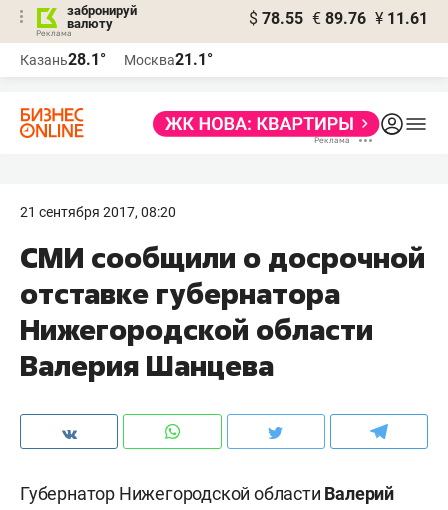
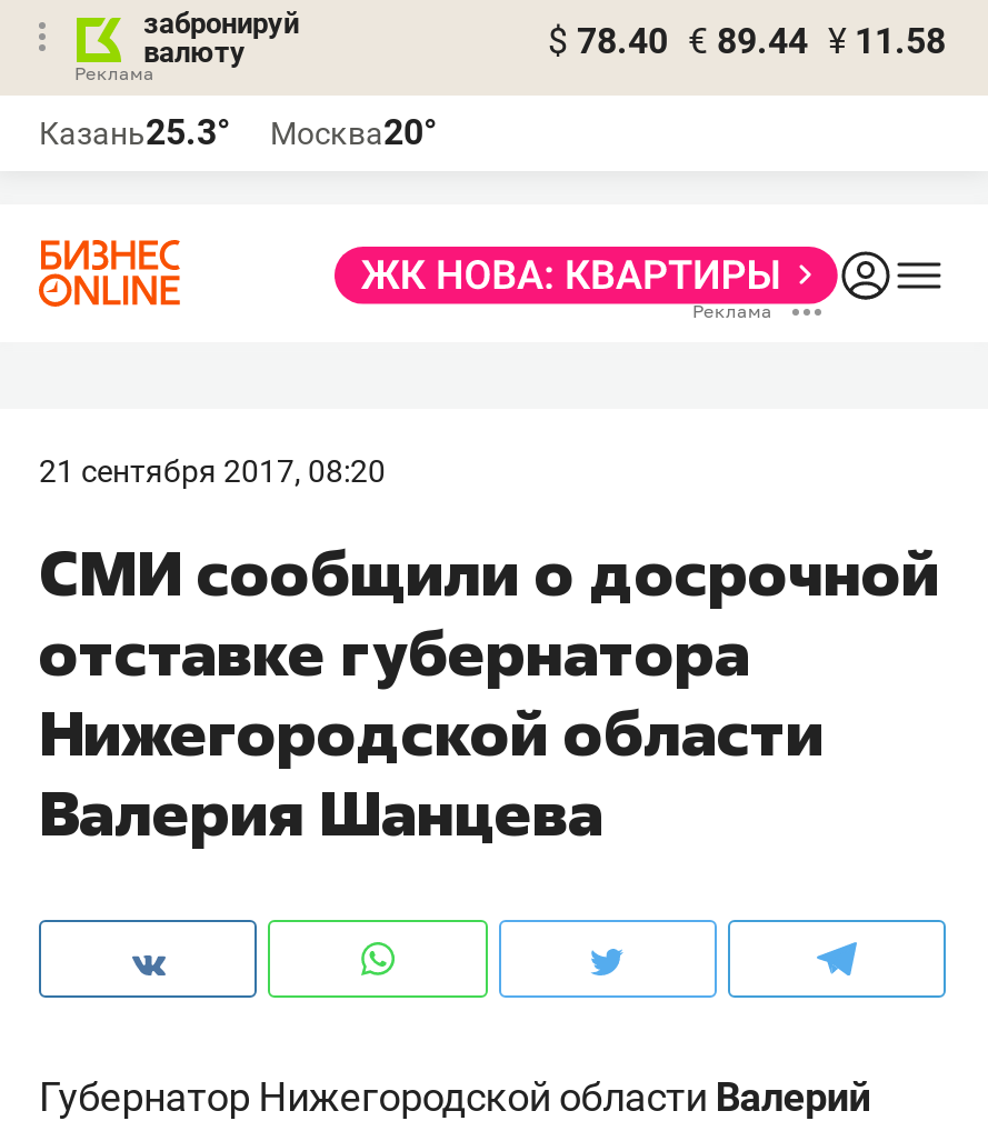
[249,9,428,28] $ 78.55 € 89.76 ¥ 11.61 -> [548,20,946,62] $ 78.40 € 89.44 ¥ 11.58
[20,50,106,69] Казань28.1° -> [39,111,230,153] Казань25.3°
[124,50,213,69] Москва21.1° -> [270,111,437,153] Москва20°

